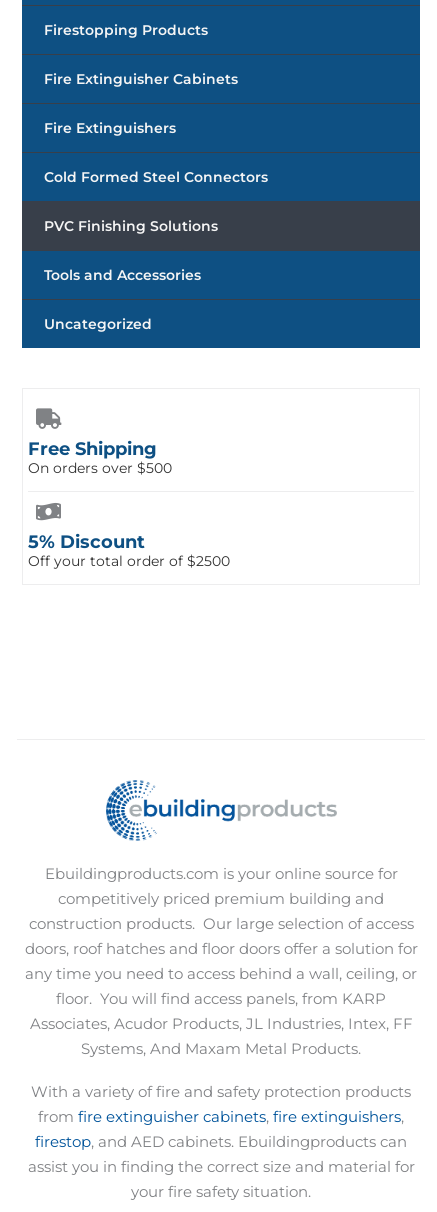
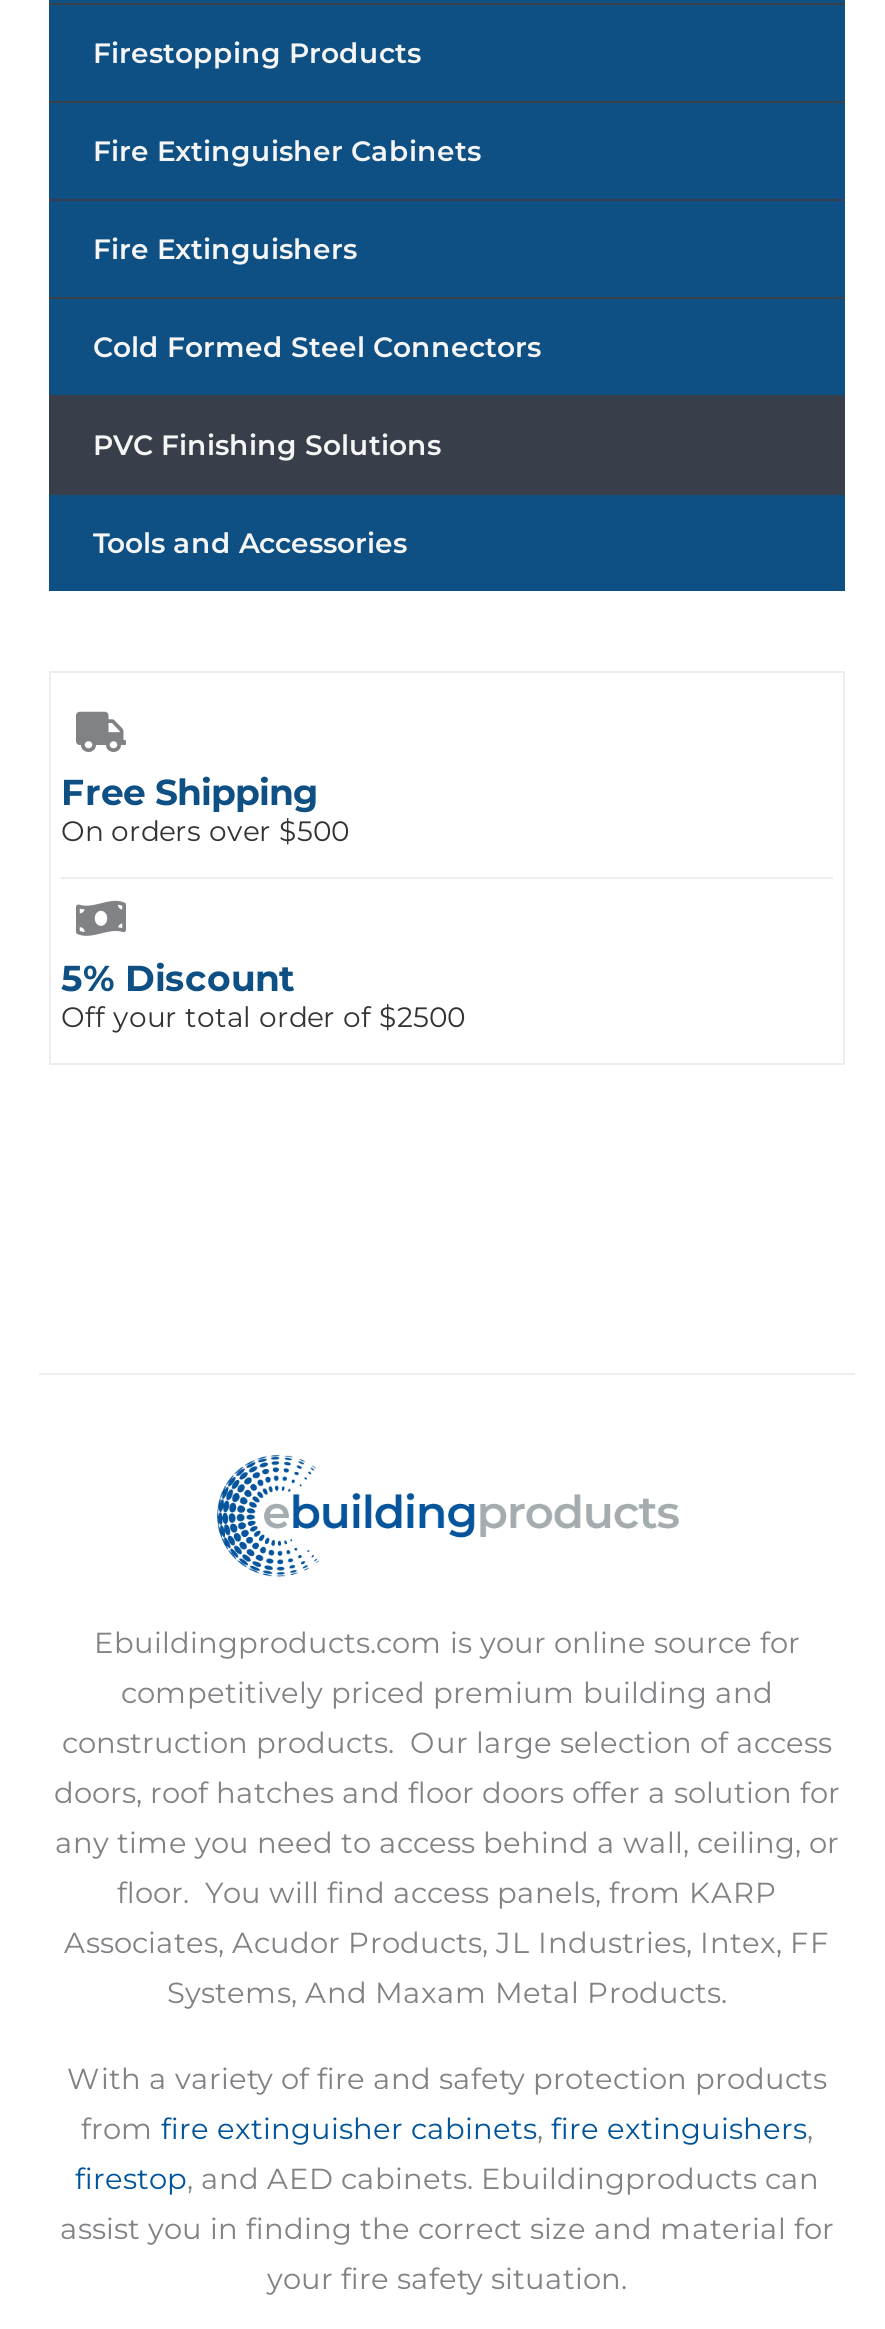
[44,315,152,333] Uncategorized -> none

